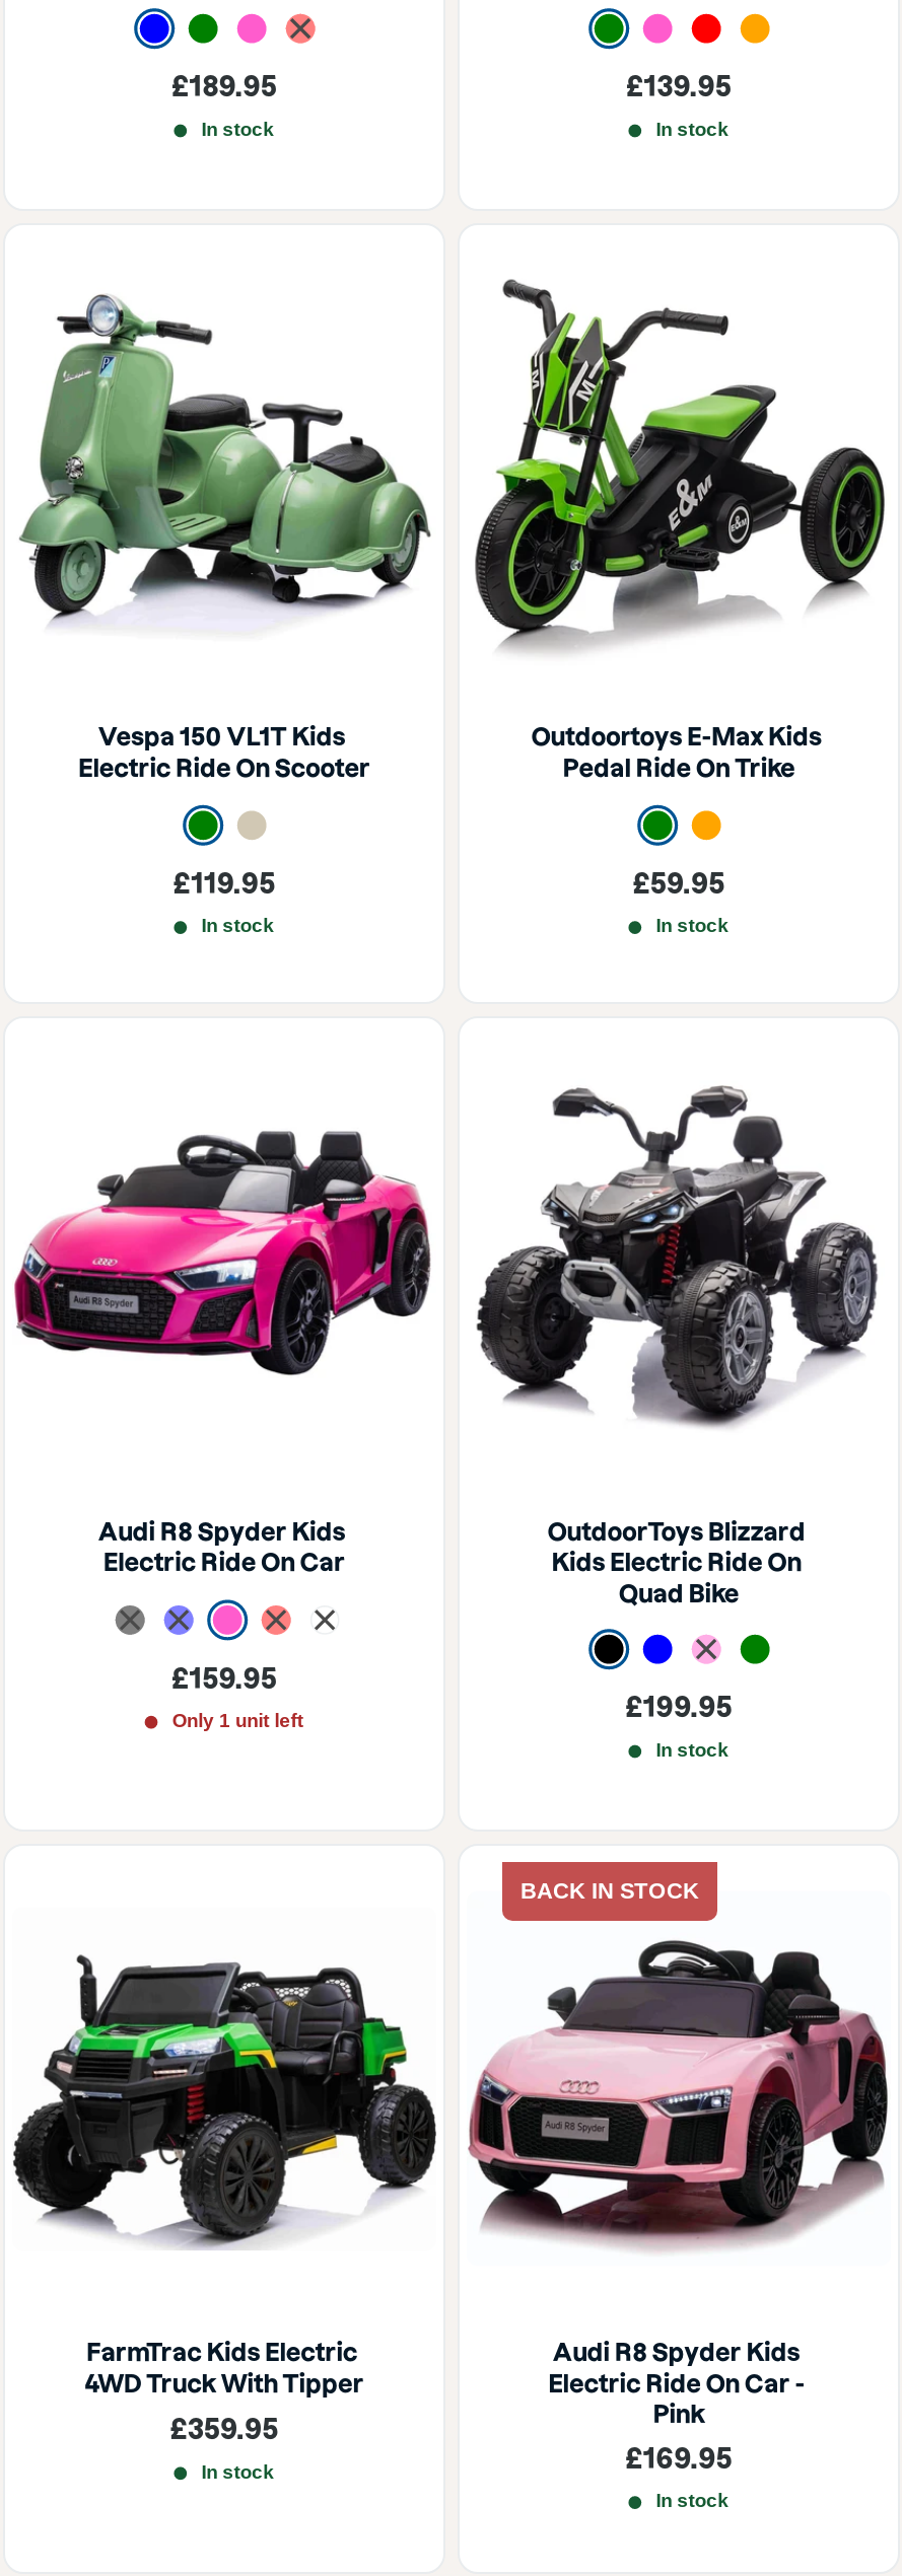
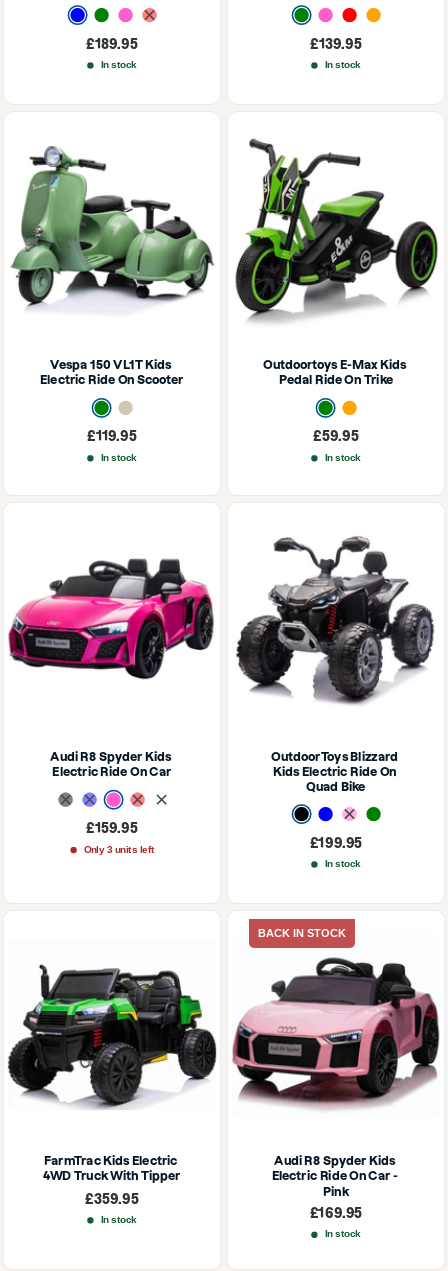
[172,1710,304,1733] Only 1 unit left -> [83,844,154,855] Only 3 units left

